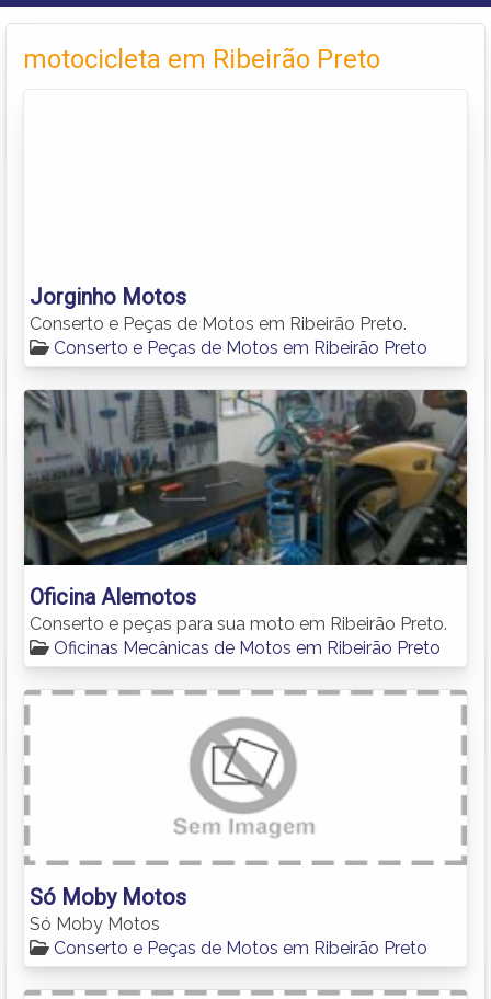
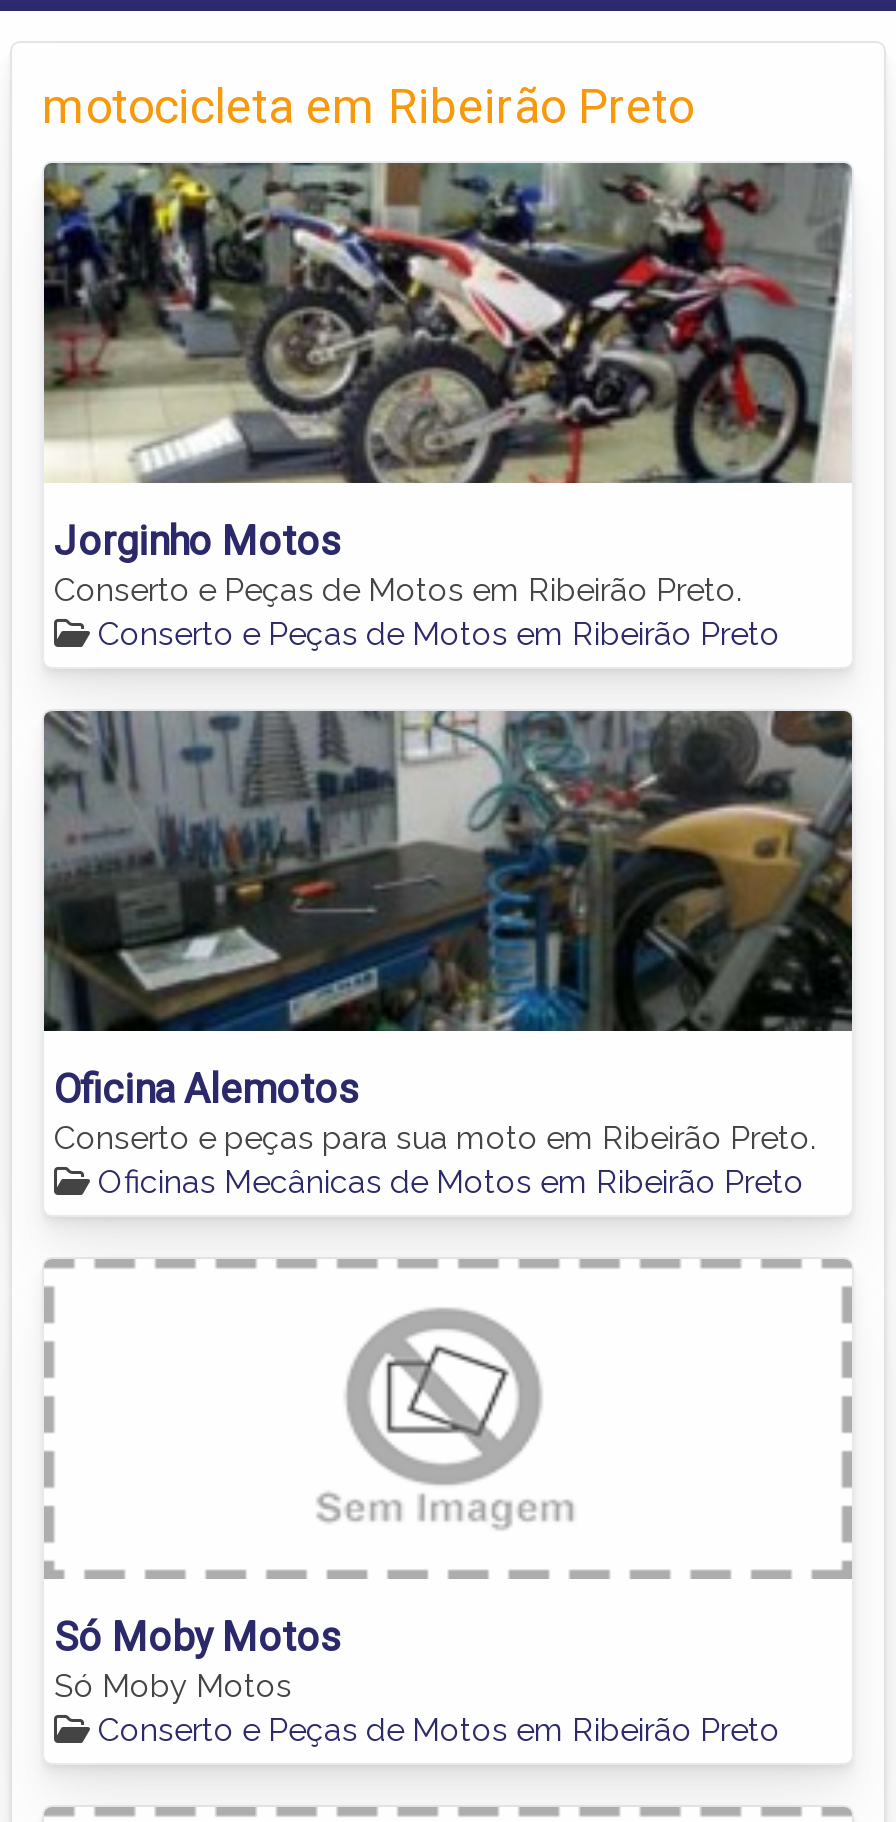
none -> [42,161,852,485] [image]

